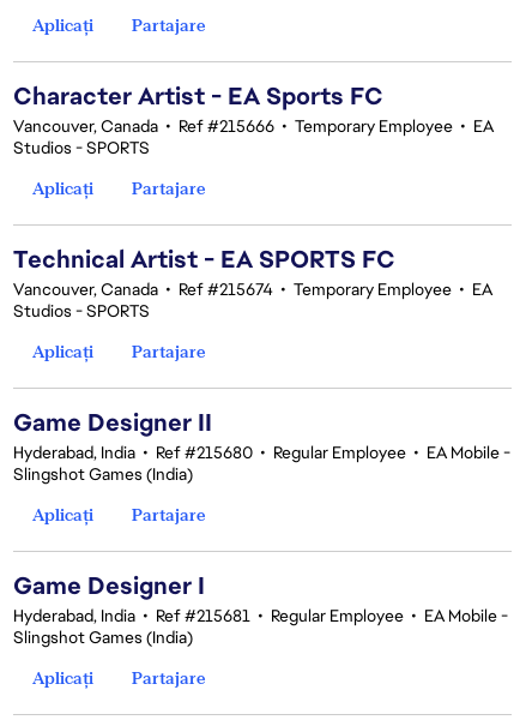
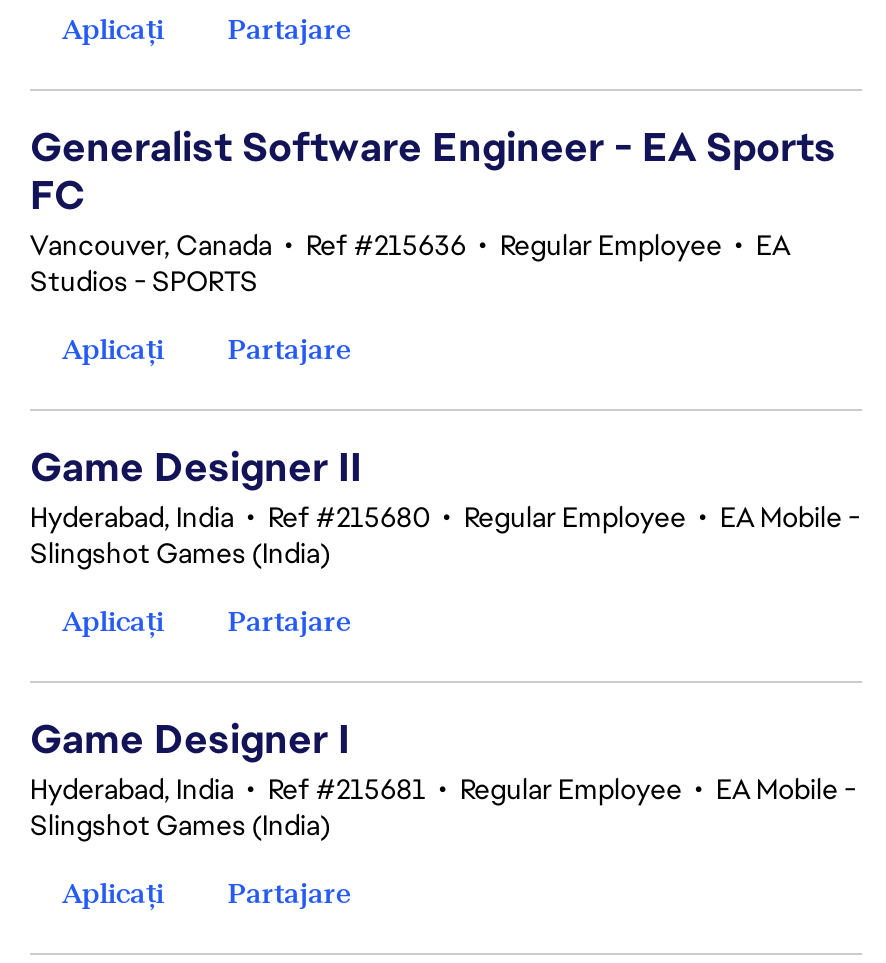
[13,80,494,300] Character Artist - EA Sports FC | Vancouver, Canada • Ref #215666 • Temporary Employee • EA | Studios - SPORTS | Aplicați | Partajare | Technical Artist - EA SPORTS FC | Vancouver, Canada • Ref #215674 • Temporary Employee • EA -> [30,121,836,263] Generalist Software Engineer - EA Sports | FC | Vancouver, Canada • Ref #215636 • Regular Employee • EA

